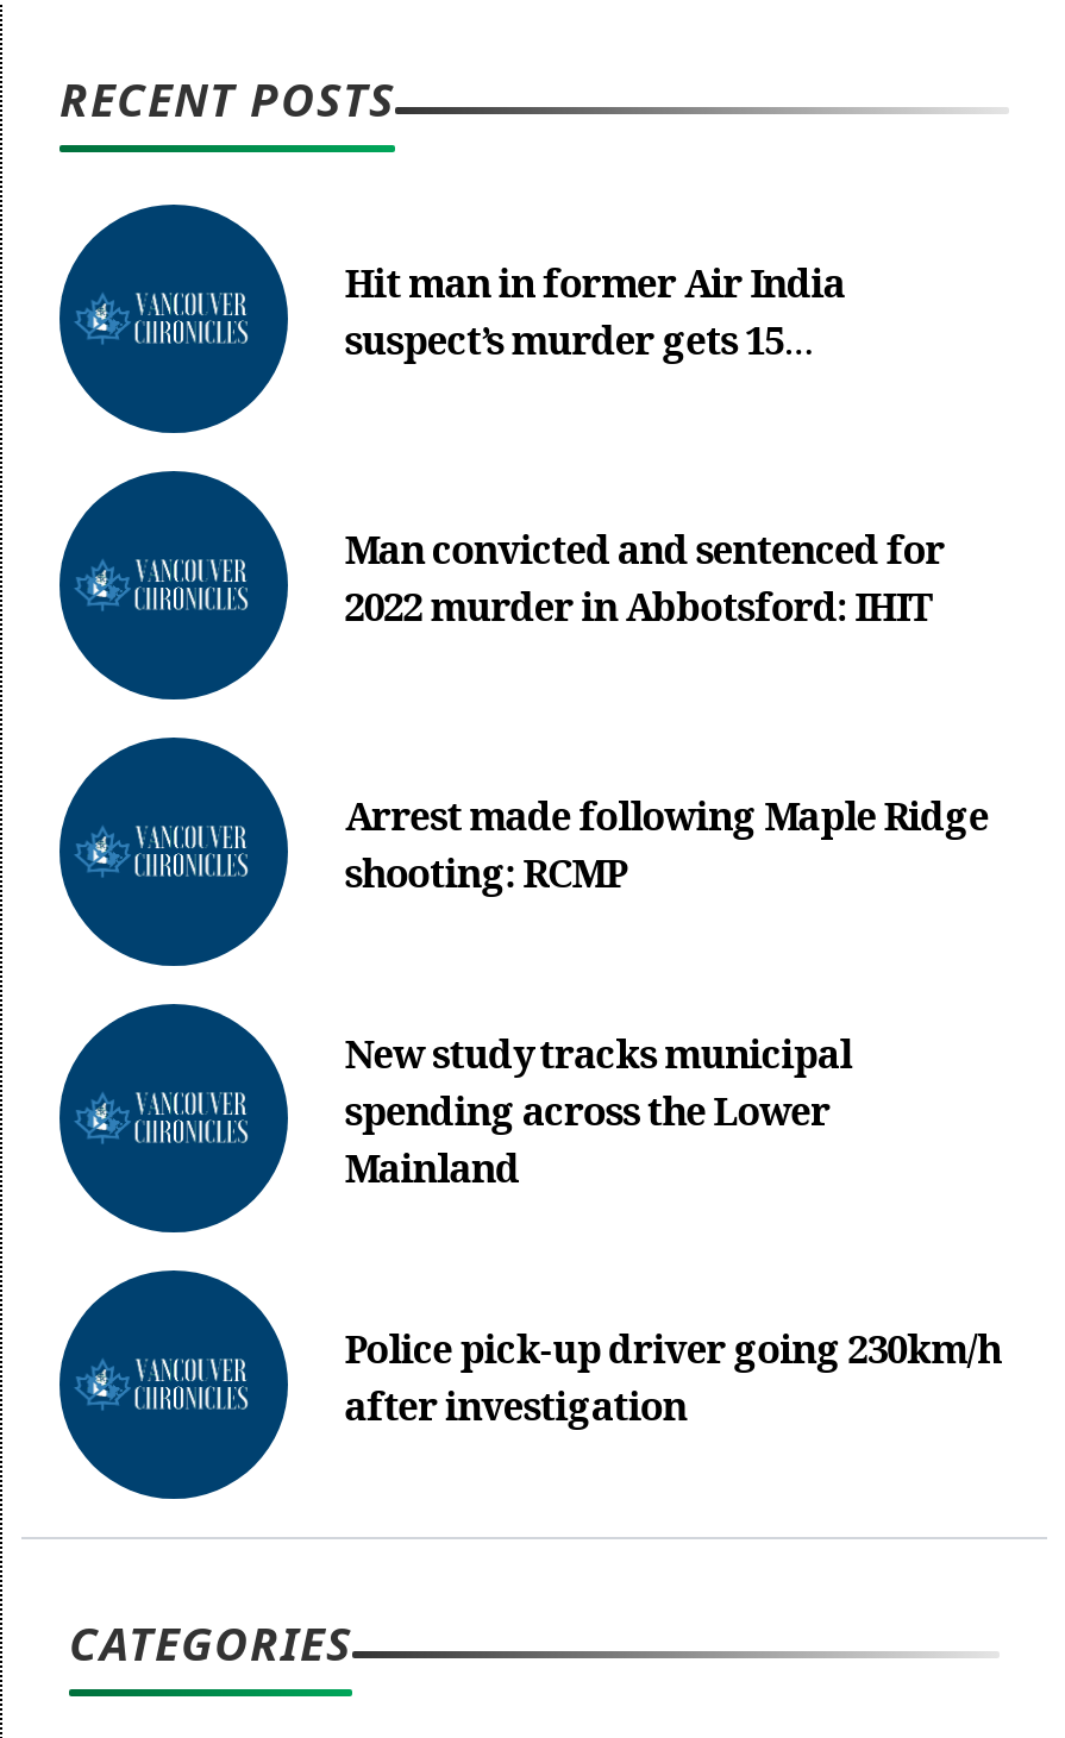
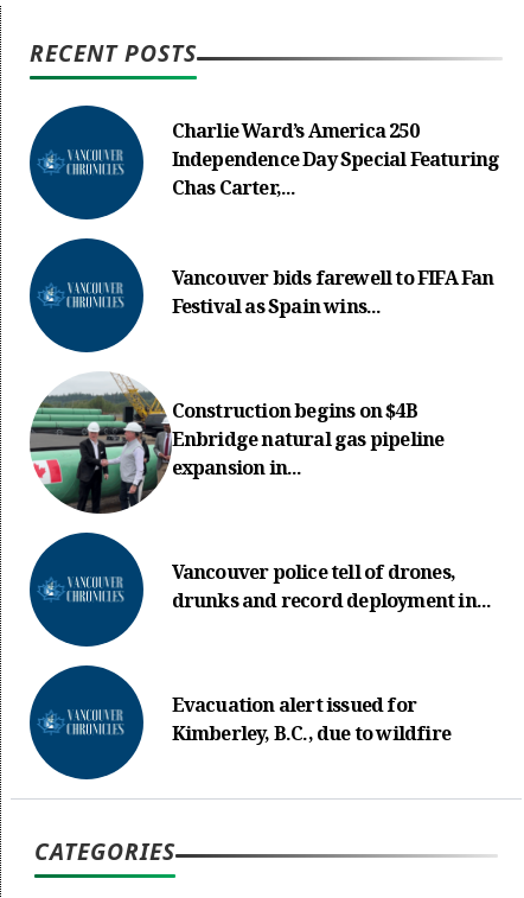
[344,257,845,379] Hit man in former Air India | suspect’s murder gets 15... -> [172,118,500,207] Charlie Ward’s America 250 | Independence Day Special Featuring | Chas Carter,...
[344,524,945,645] Man convicted and sentenced for | 2022 murder in Abbotsford: IHIT -> [172,265,494,325] Vancouver bids farewell to FIFA Fan | Festival as Spain wins...
[57,735,988,968] [image] | Arrest made following Maple Ridge | shooting: RCMP -> [30,371,444,515] [image] | Construction begins on $4B | Enbridge natural gas pipeline | expansion in...
[344,1028,852,1207] New study tracks municipal | spending across the Lower | Mainland -> [172,558,491,619] Vancouver police tell of drones, | drunks and record deployment in...
[344,1323,1001,1445] Police pick-up driver going 230km/h | after investigation -> [172,691,451,752] Evacuation alert issued for | Kimberley, B.C., due to wildfire

